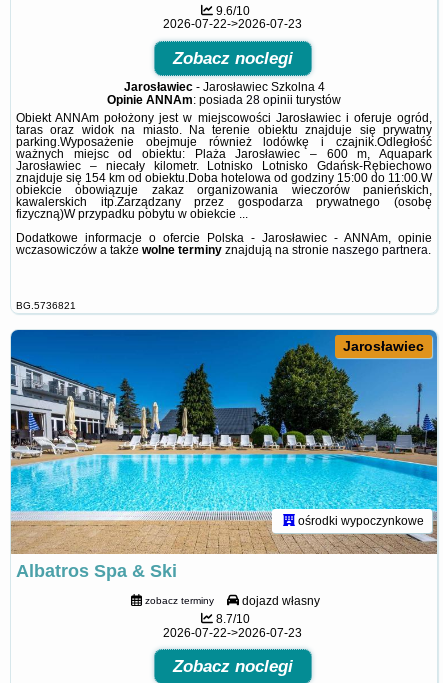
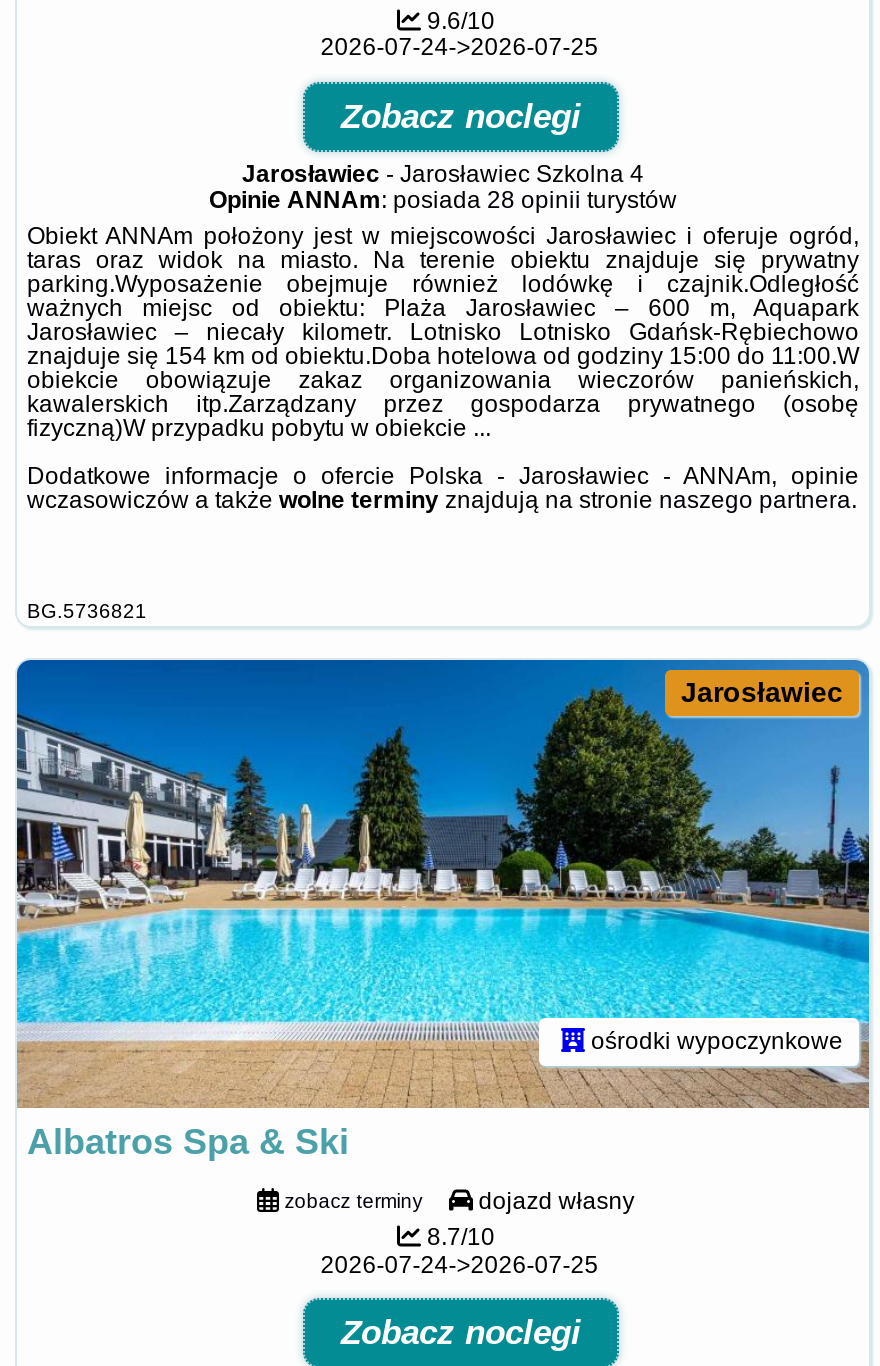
[163,17,302,31] 2026-07-22->2026-07-23 -> [321,34,599,62] 2026-07-24->2026-07-25
[163,625,302,639] 2026-07-22->2026-07-23 -> [321,1251,599,1279] 2026-07-24->2026-07-25

